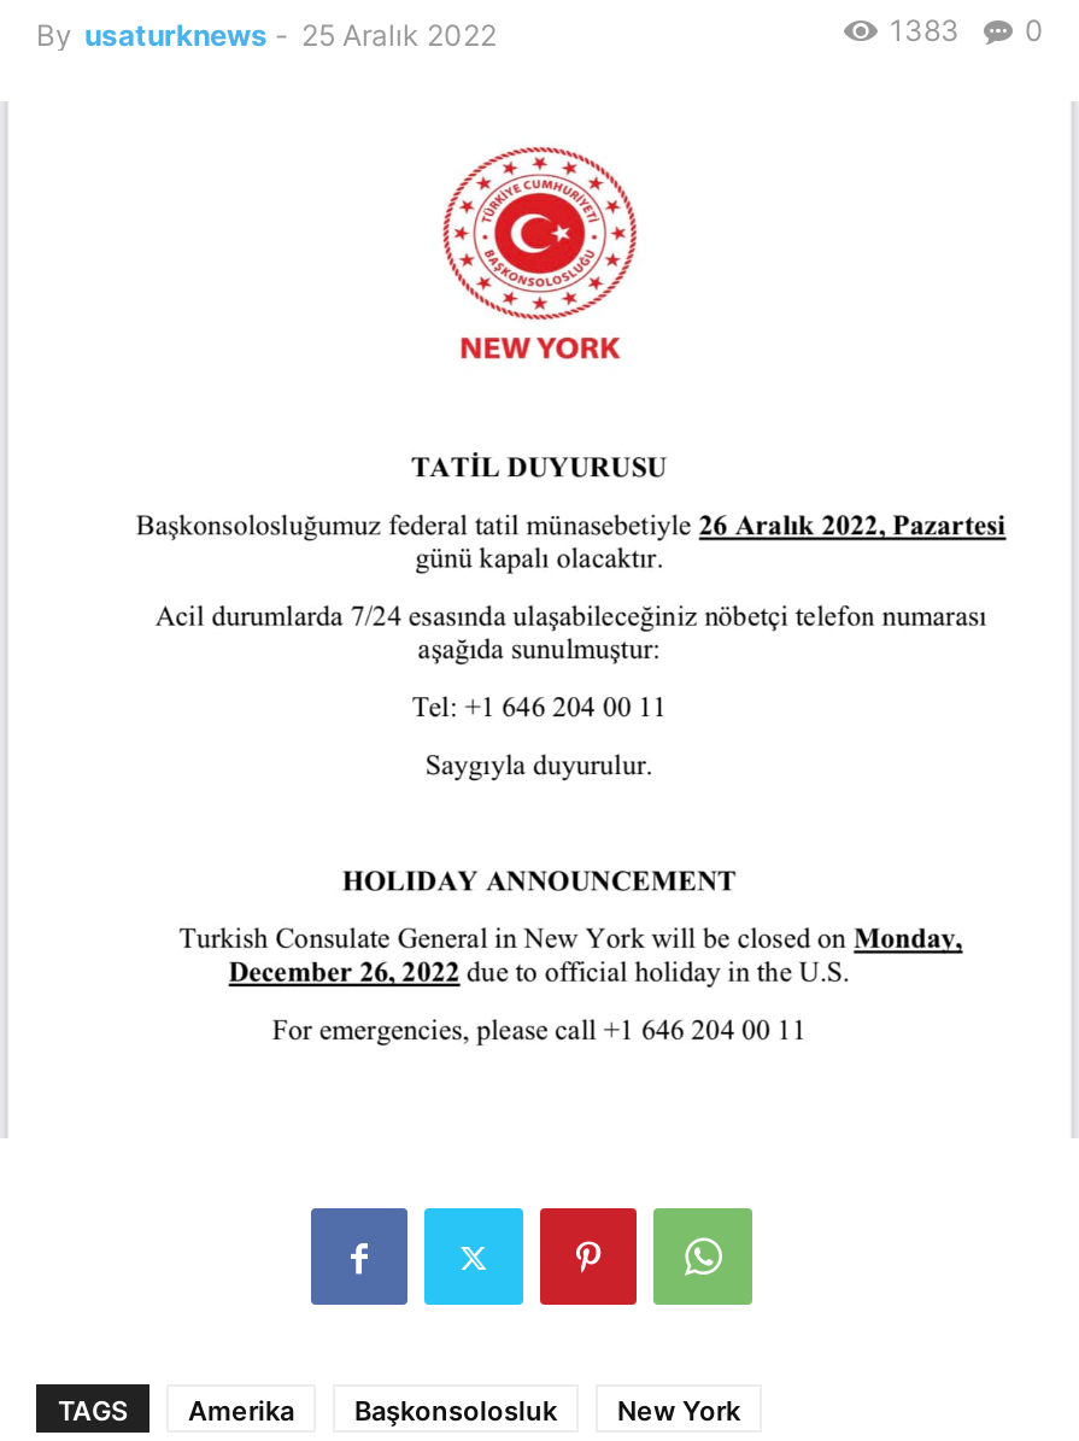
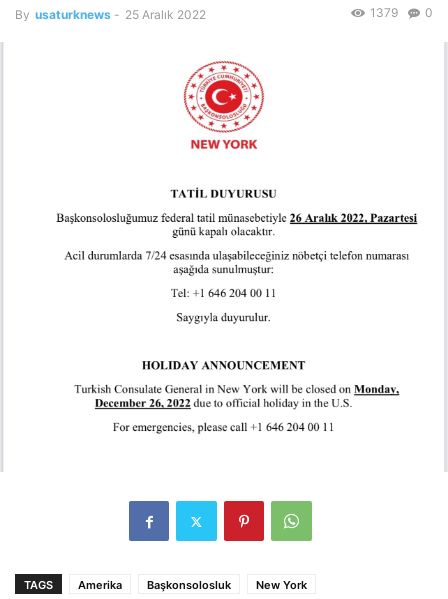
[890,11,1044,47] 1383 0 -> [370,5,433,20] 1379 0

